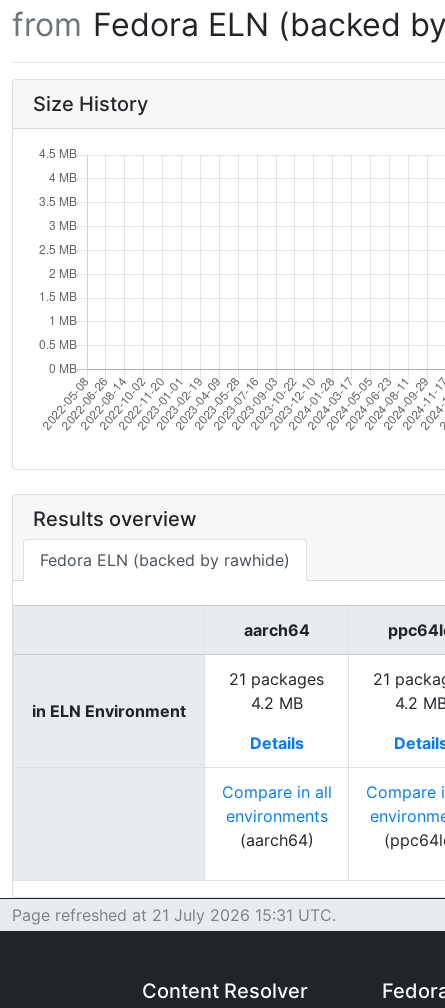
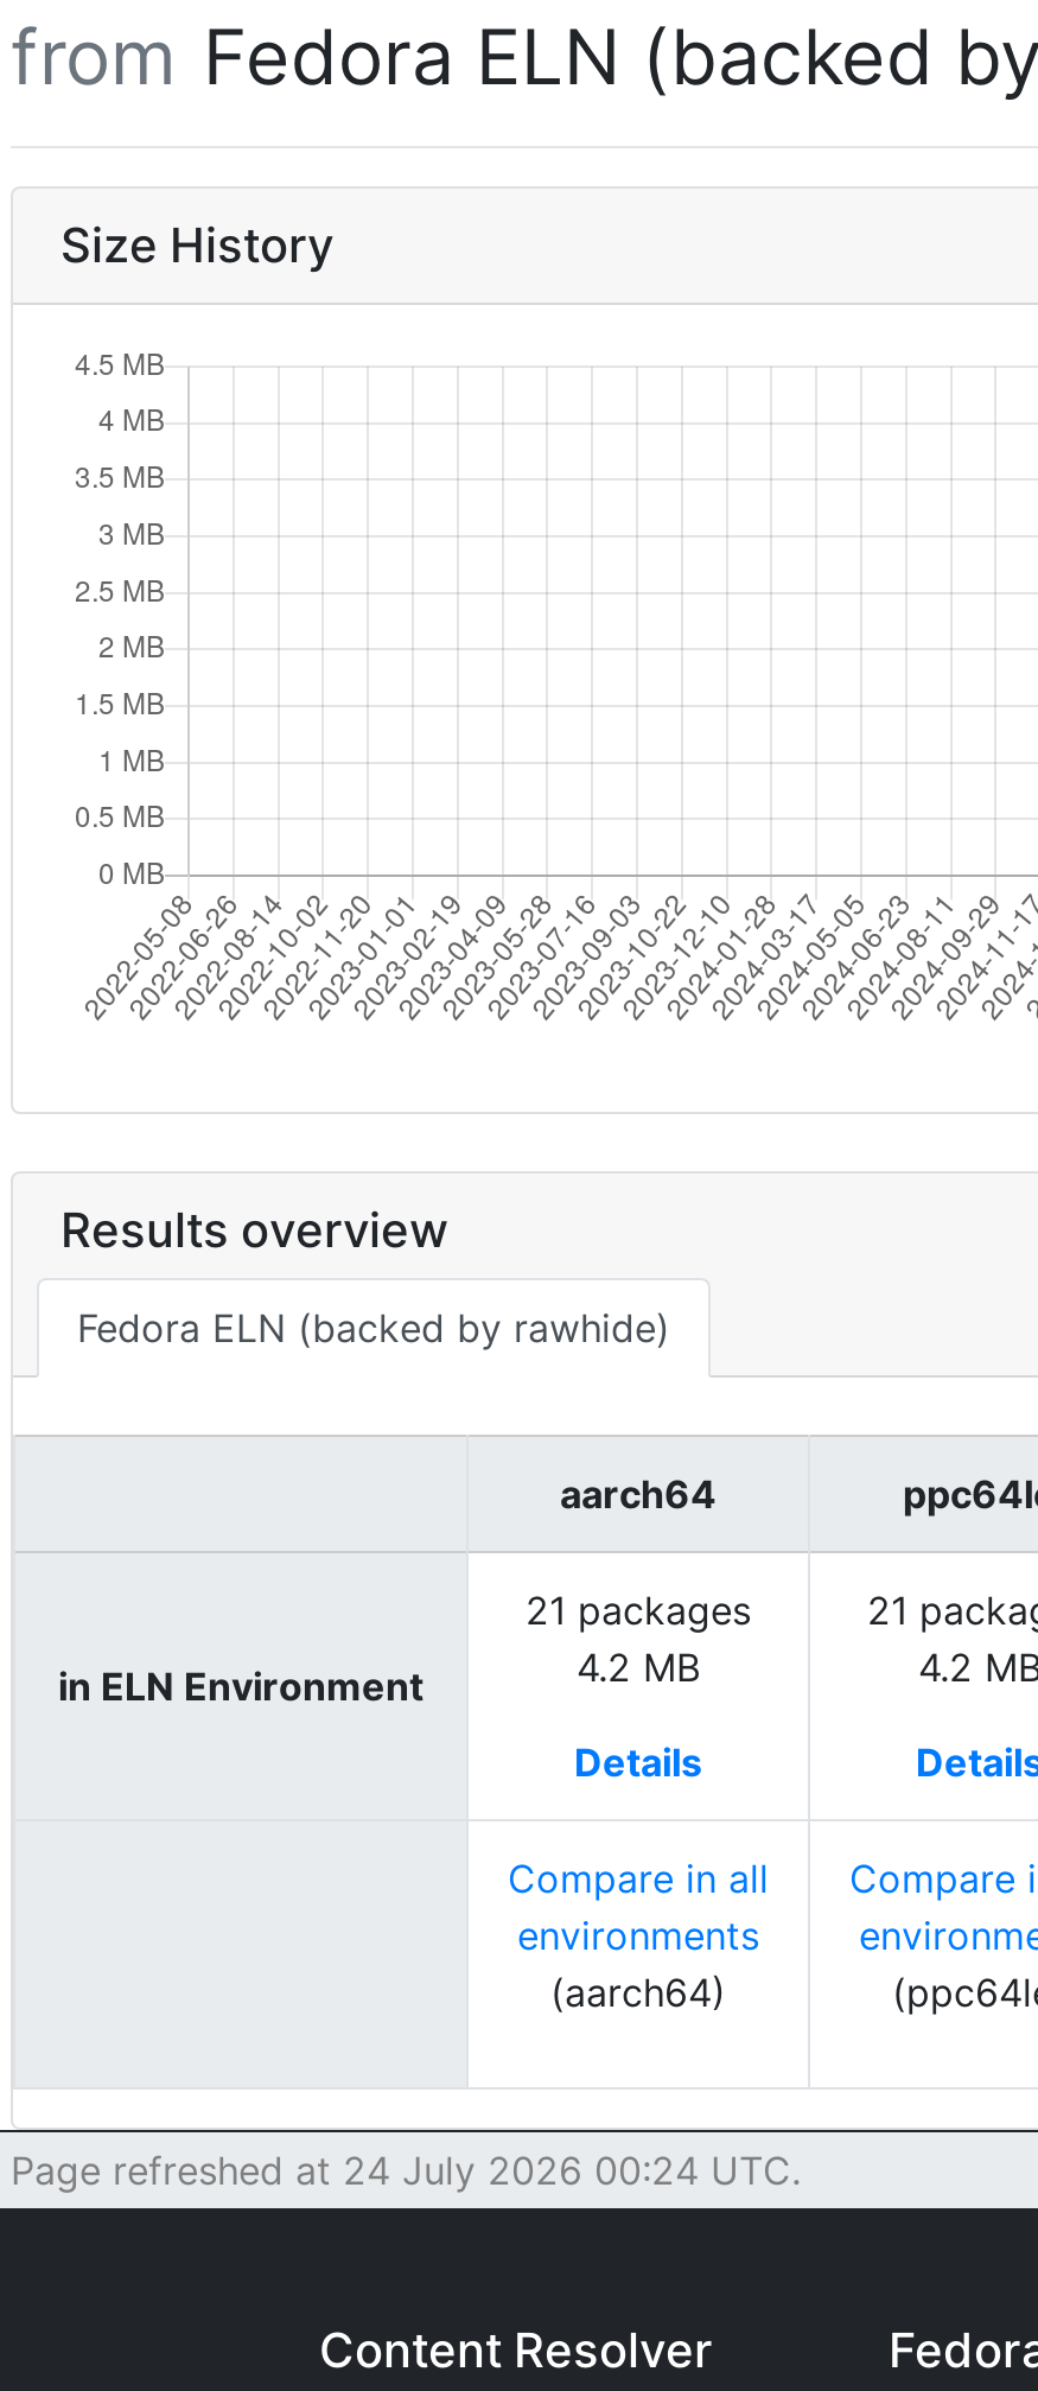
[12,905,336,925] Page refreshed at 21 July 2026 15:31 UTC. -> [11,2147,801,2194] Page refreshed at 24 July 2026 00:24 UTC.

